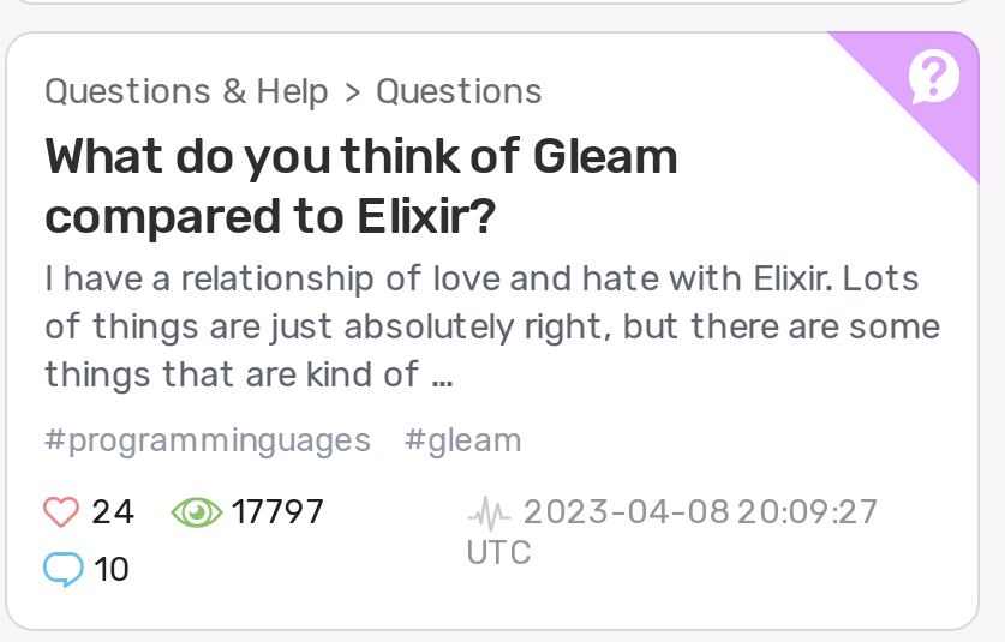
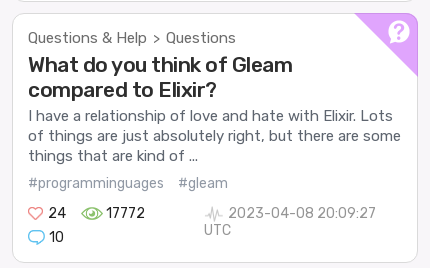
[231,492,325,532] 17797 -> [106,205,145,222] 17772

